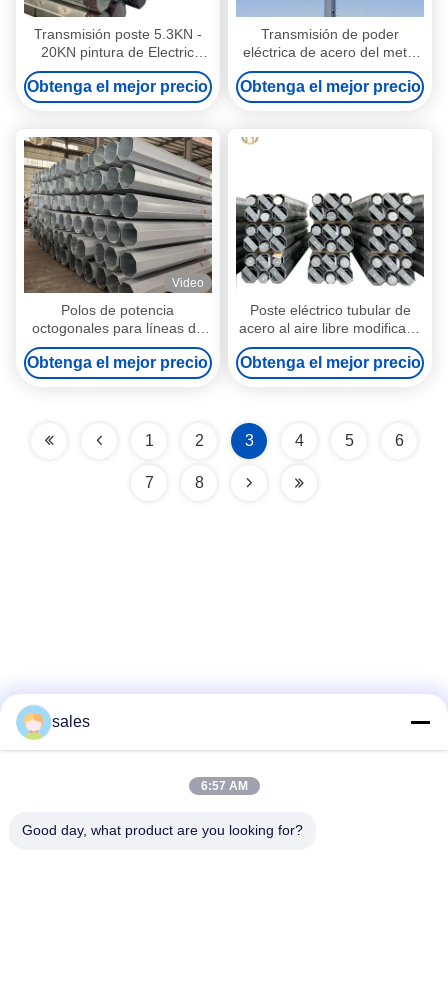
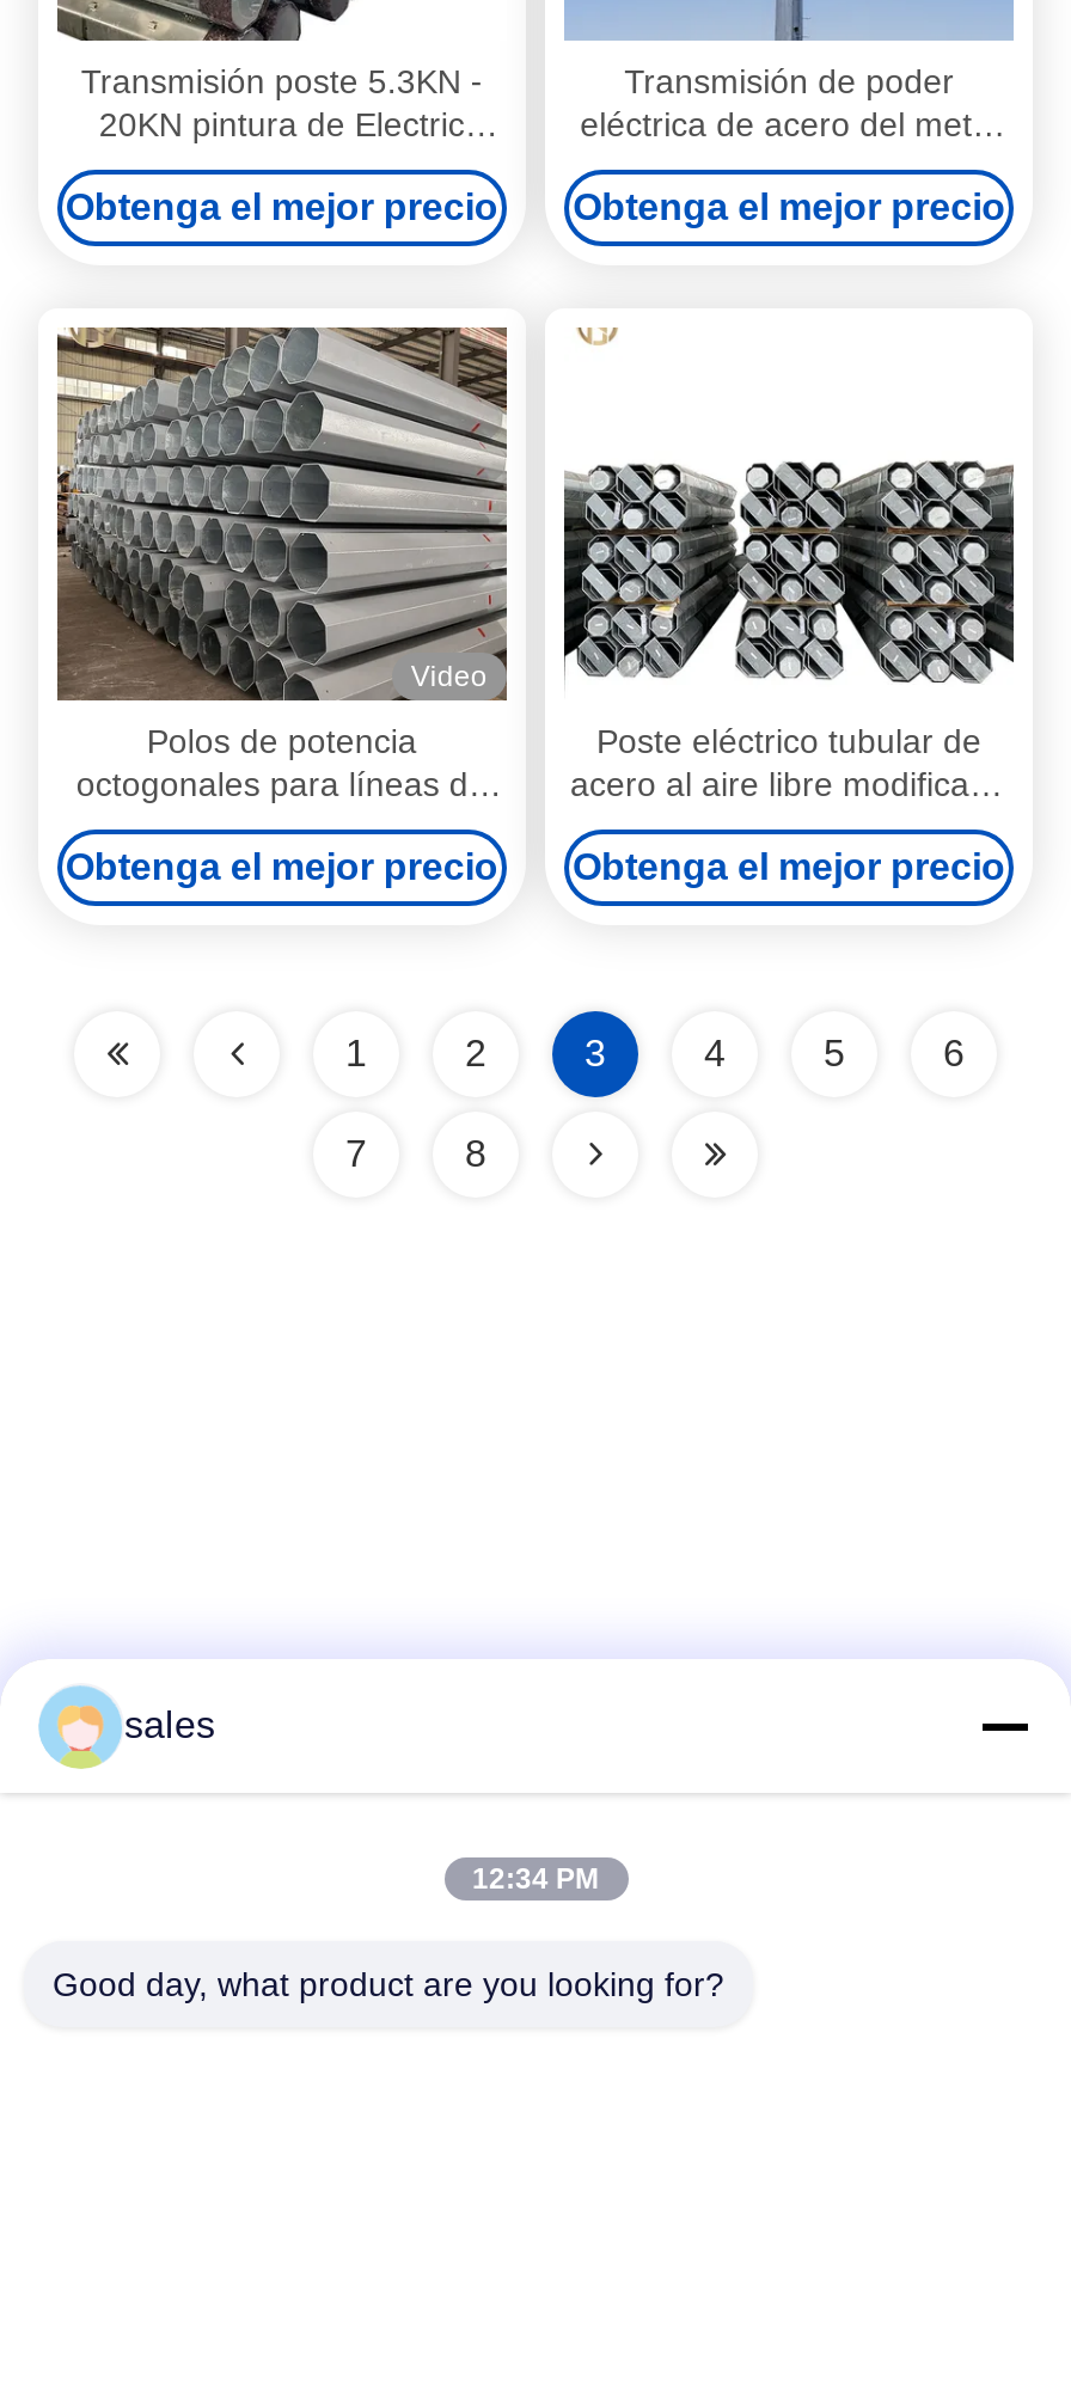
[200,779,247,793] 6:57 AM -> [472,1862,599,1896] 12:34 PM

